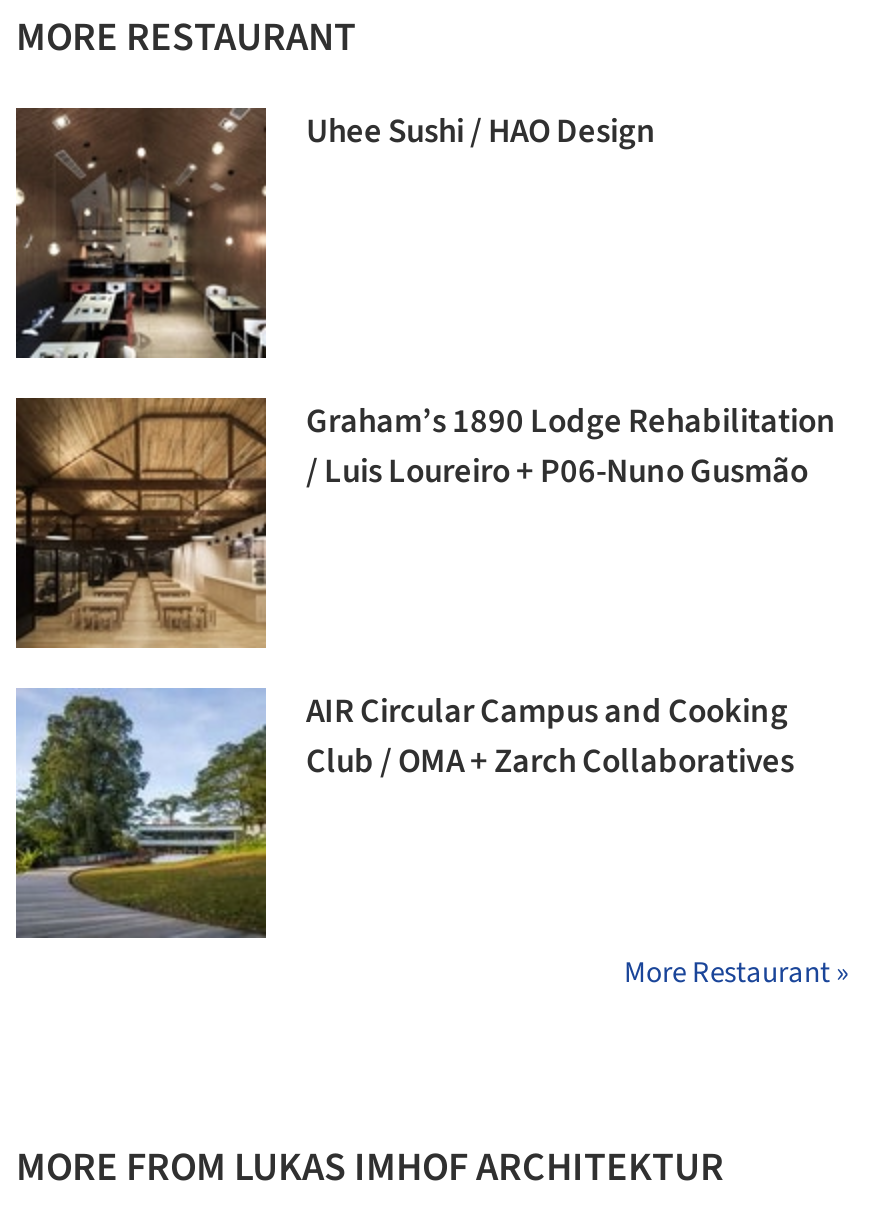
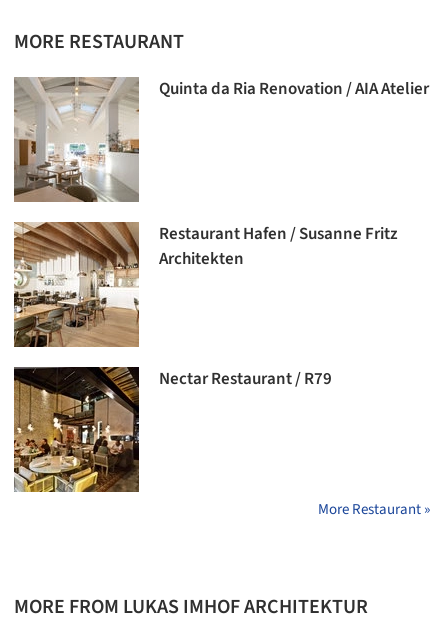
[14,107,656,359] [image] | Uhee Sushi / HAO Design -> [13,77,429,202] [image] | Quinta da Ria Renovation / AIA Atelier
[14,397,836,649] [image] | Graham’s 1890 Lodge Rehabilitation | / Luis Loureiro + P06-Nuno Gusmão -> [13,221,398,348] [image] | Restaurant Hafen / Susanne Fritz | Architekten
[14,687,794,939] [image] | AIR Circular Campus and Cooking | Club / OMA + Zarch Collaboratives -> [13,366,332,493] [image] | Nectar Restaurant / R79

